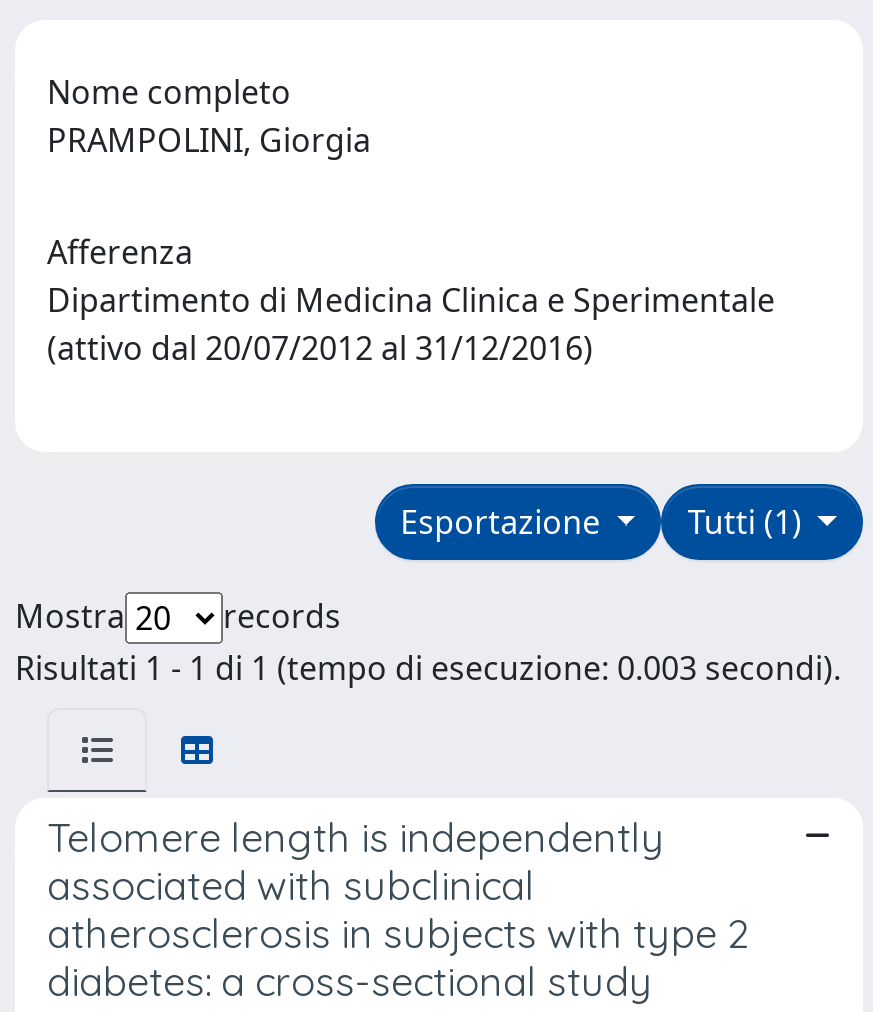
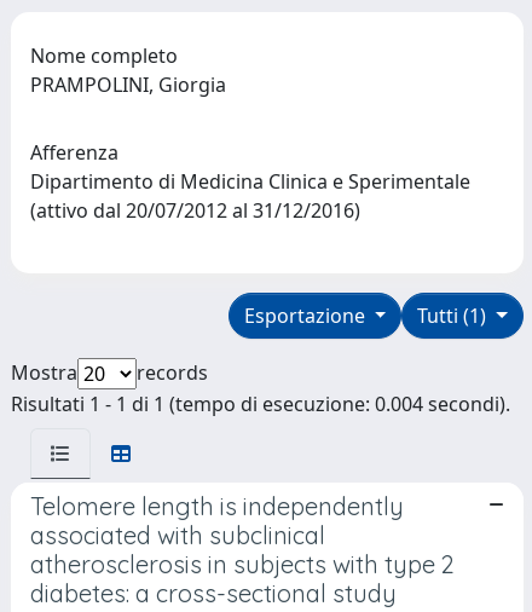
[15,646,841,690] Risultati 1 - 1 di 1 (tempo di esecuzione: 0.003 secondi). -> [11,390,510,417] Risultati 1 - 1 di 1 (tempo di esecuzione: 0.004 secondi).

